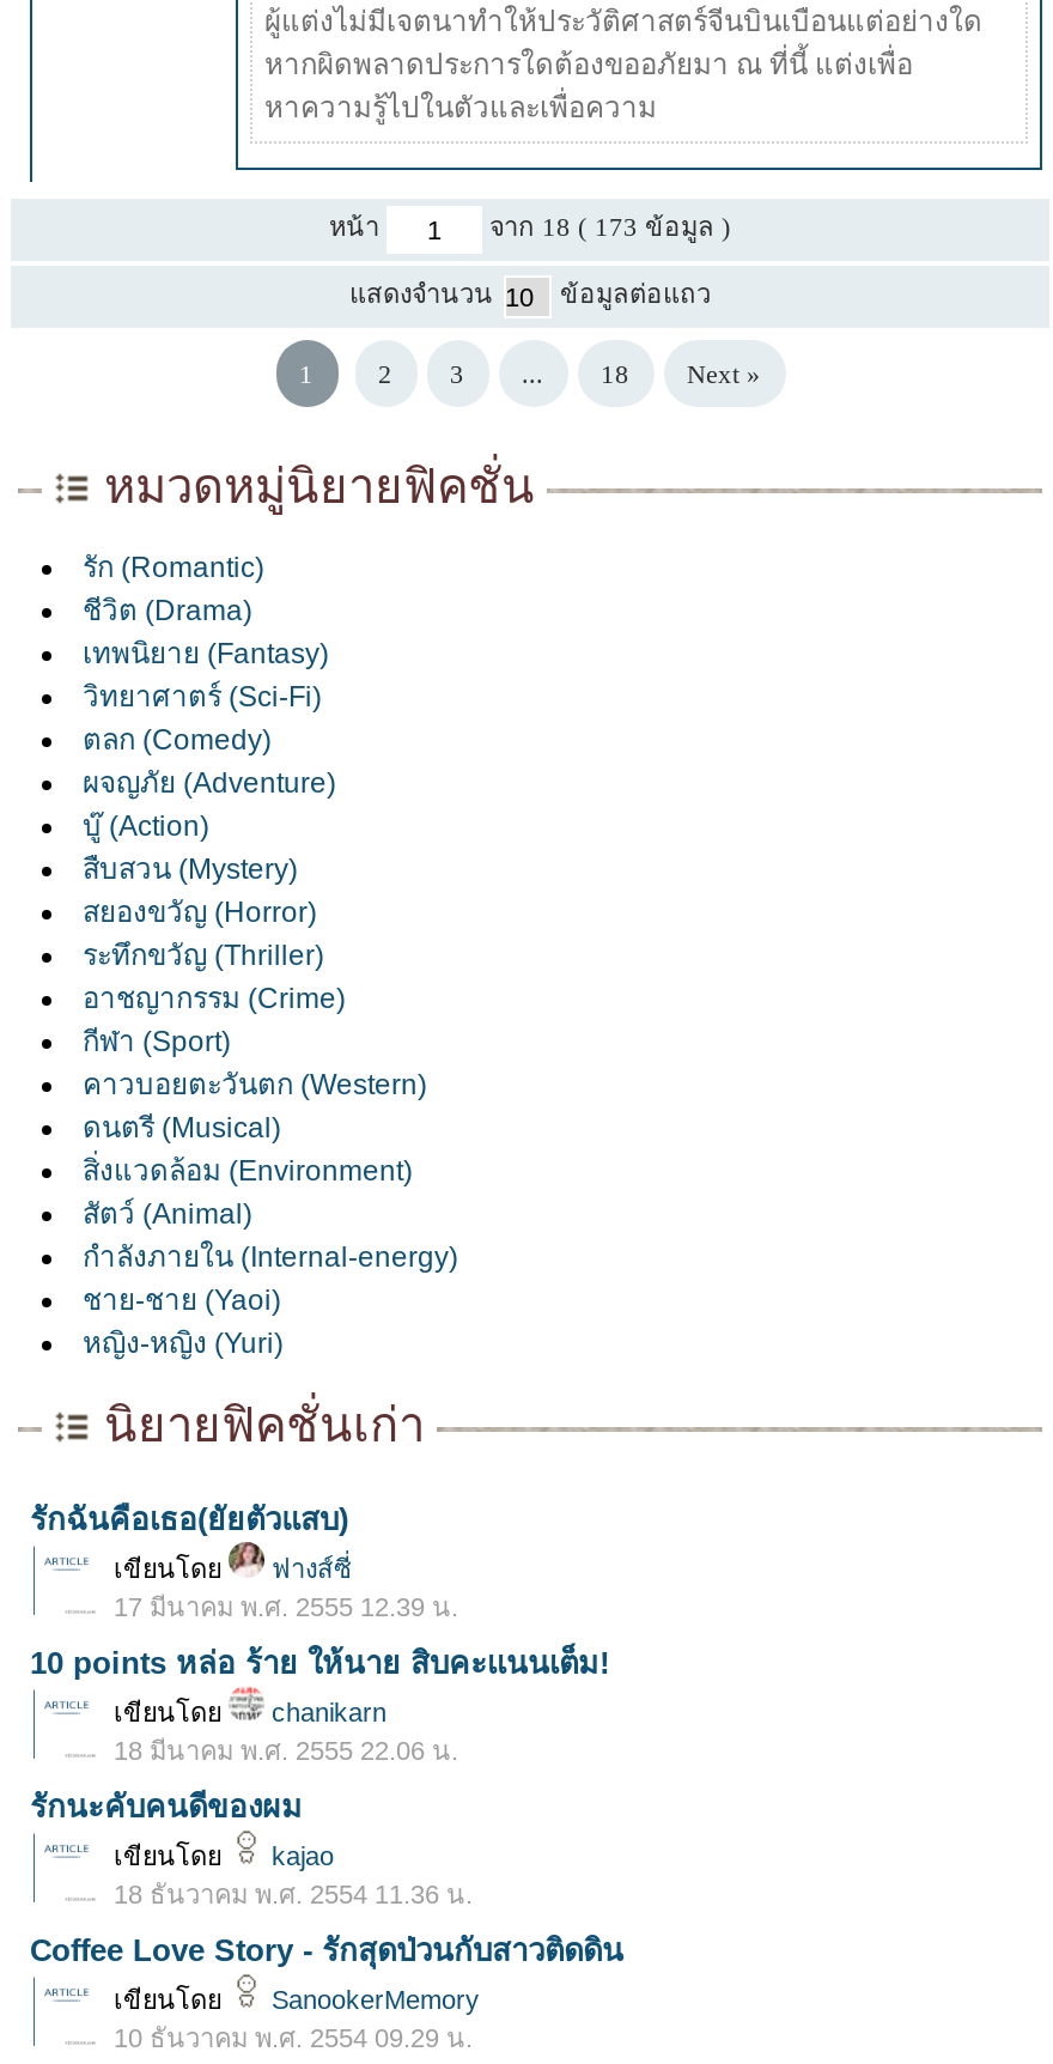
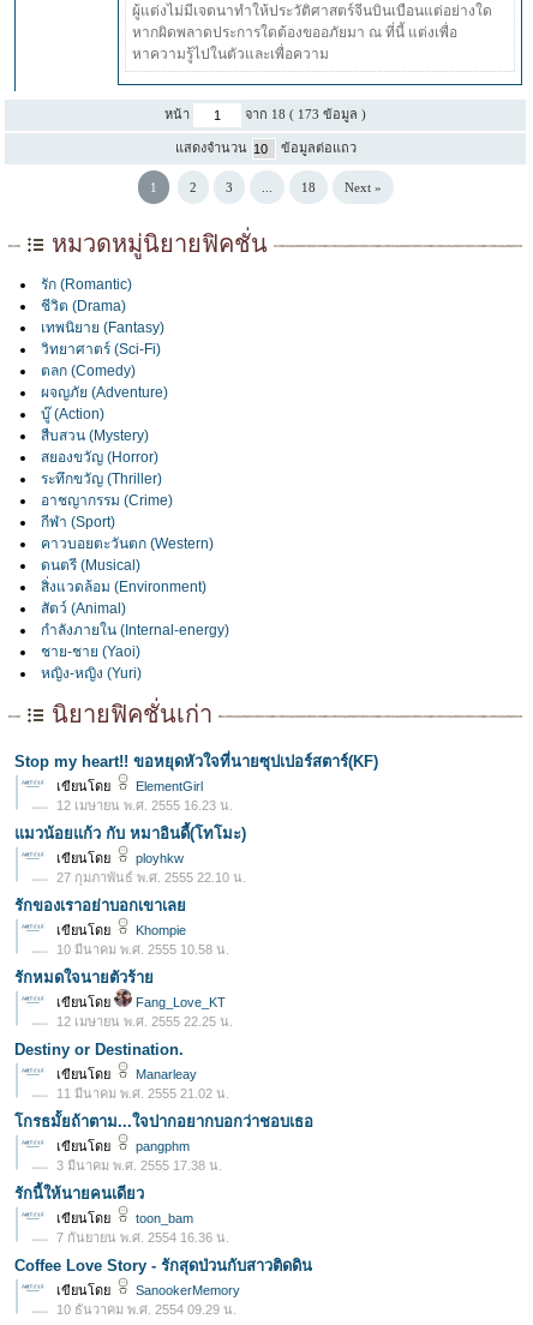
[30,1501,348,1537] รักฉันคือเธอ(ยัยตัวแสบ) -> [14,753,378,771] Stop my heart!! ขอหยุดหัวใจที่นายซุปเปอร์สตาร์(KF)
[114,1554,458,1621] ฟางส์ซี่ | 17 มีนาคม พ.ศ. 2555 12.39 น. -> [56,779,233,813] ElementGirl | 12 เมษายน พ.ศ. 2555 16.23 น.
[30,1645,609,1681] 10 points หล่อ ร้าย ให้นาย สิบคะเเนนเต็ม! -> [14,825,246,843] แมวน้อยแก้ว กับ หมาอินดี้(โทโมะ)
[114,1698,458,1765] chanikarn | 18 มีนาคม พ.ศ. 2555 22.06 น. -> [56,851,246,885] ployhkw | 27 กุมภาพันธ์ พ.ศ. 2555 22.10 น.
[30,1789,303,1825] รักนะคับคนดีของผม -> [14,897,186,915] รักของเราอย่าบอกเขาเลย
[114,1841,473,1908] kajao | 18 ธันวาคม พ.ศ. 2554 11.36 น. -> [14,923,313,1245] Khompie | 10 มีนาคม พ.ศ. 2555 10.58 น. | รักหมดใจนายตัวร้าย | เขียนโดย | Fang_Love_KT | 12 เมษายน พ.ศ. 2555 22.25 น. | Destiny or Destination. | เขียนโดย | Manarleay | 11 มีนาคม พ.ศ. 2555 21.02 น. | โกรธมั้ยถ้าตาม...ใจปากอยากบอกว่าชอบเธอ | เขียนโดย | pangphm | 3 มีนาคม พ.ศ. 2555 17.38 น. | รักนี้ให้นายคนเดียว | เขียนโดย | toon_bam | 7 กันยายน พ.ศ. 2554 16.36 น.

